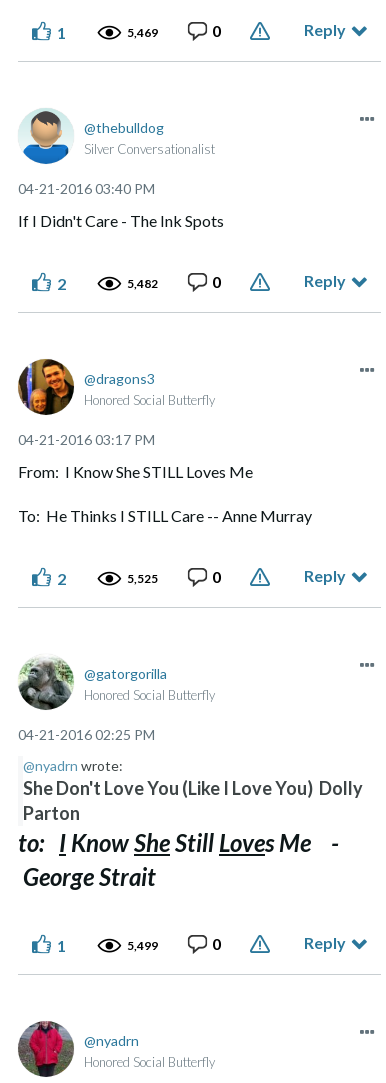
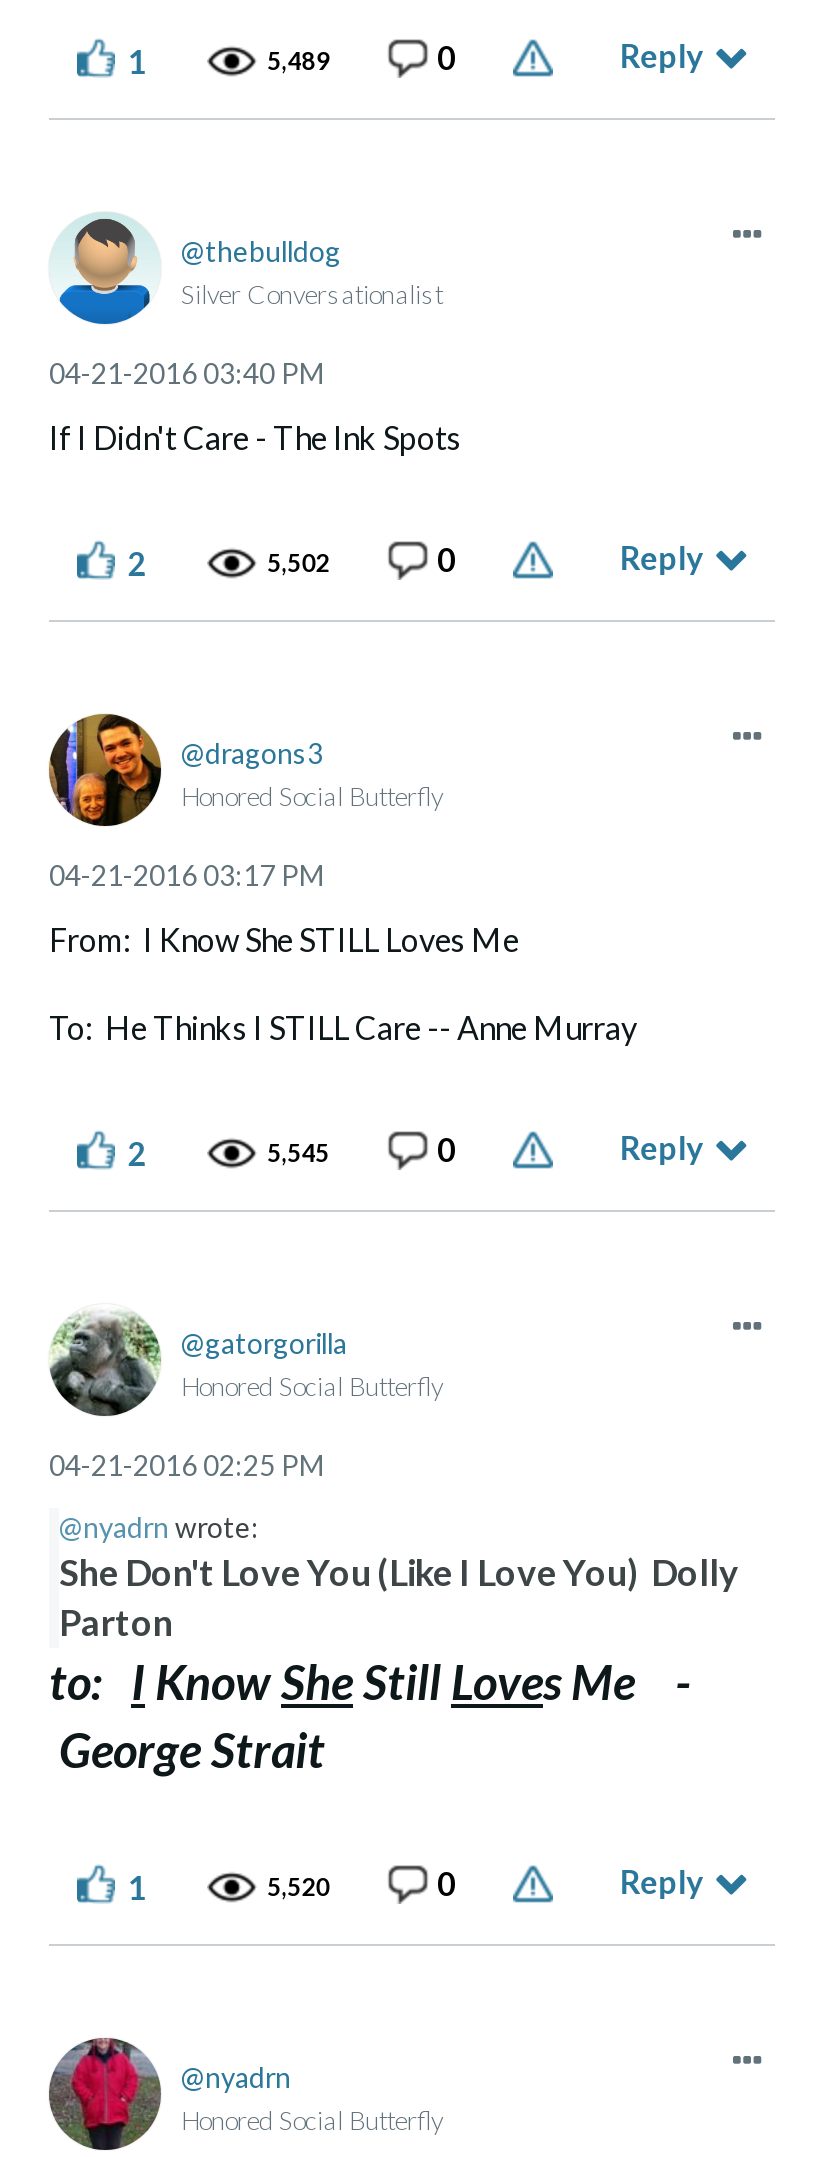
[127,25,158,40] 5,469 -> [267,45,329,75] 5,489
[127,276,158,291] 5,482 -> [267,547,329,577] 5,502
[127,571,158,586] 5,525 -> [267,1137,329,1167] 5,545
[127,938,158,953] 5,499 -> [267,1871,329,1901] 5,520

